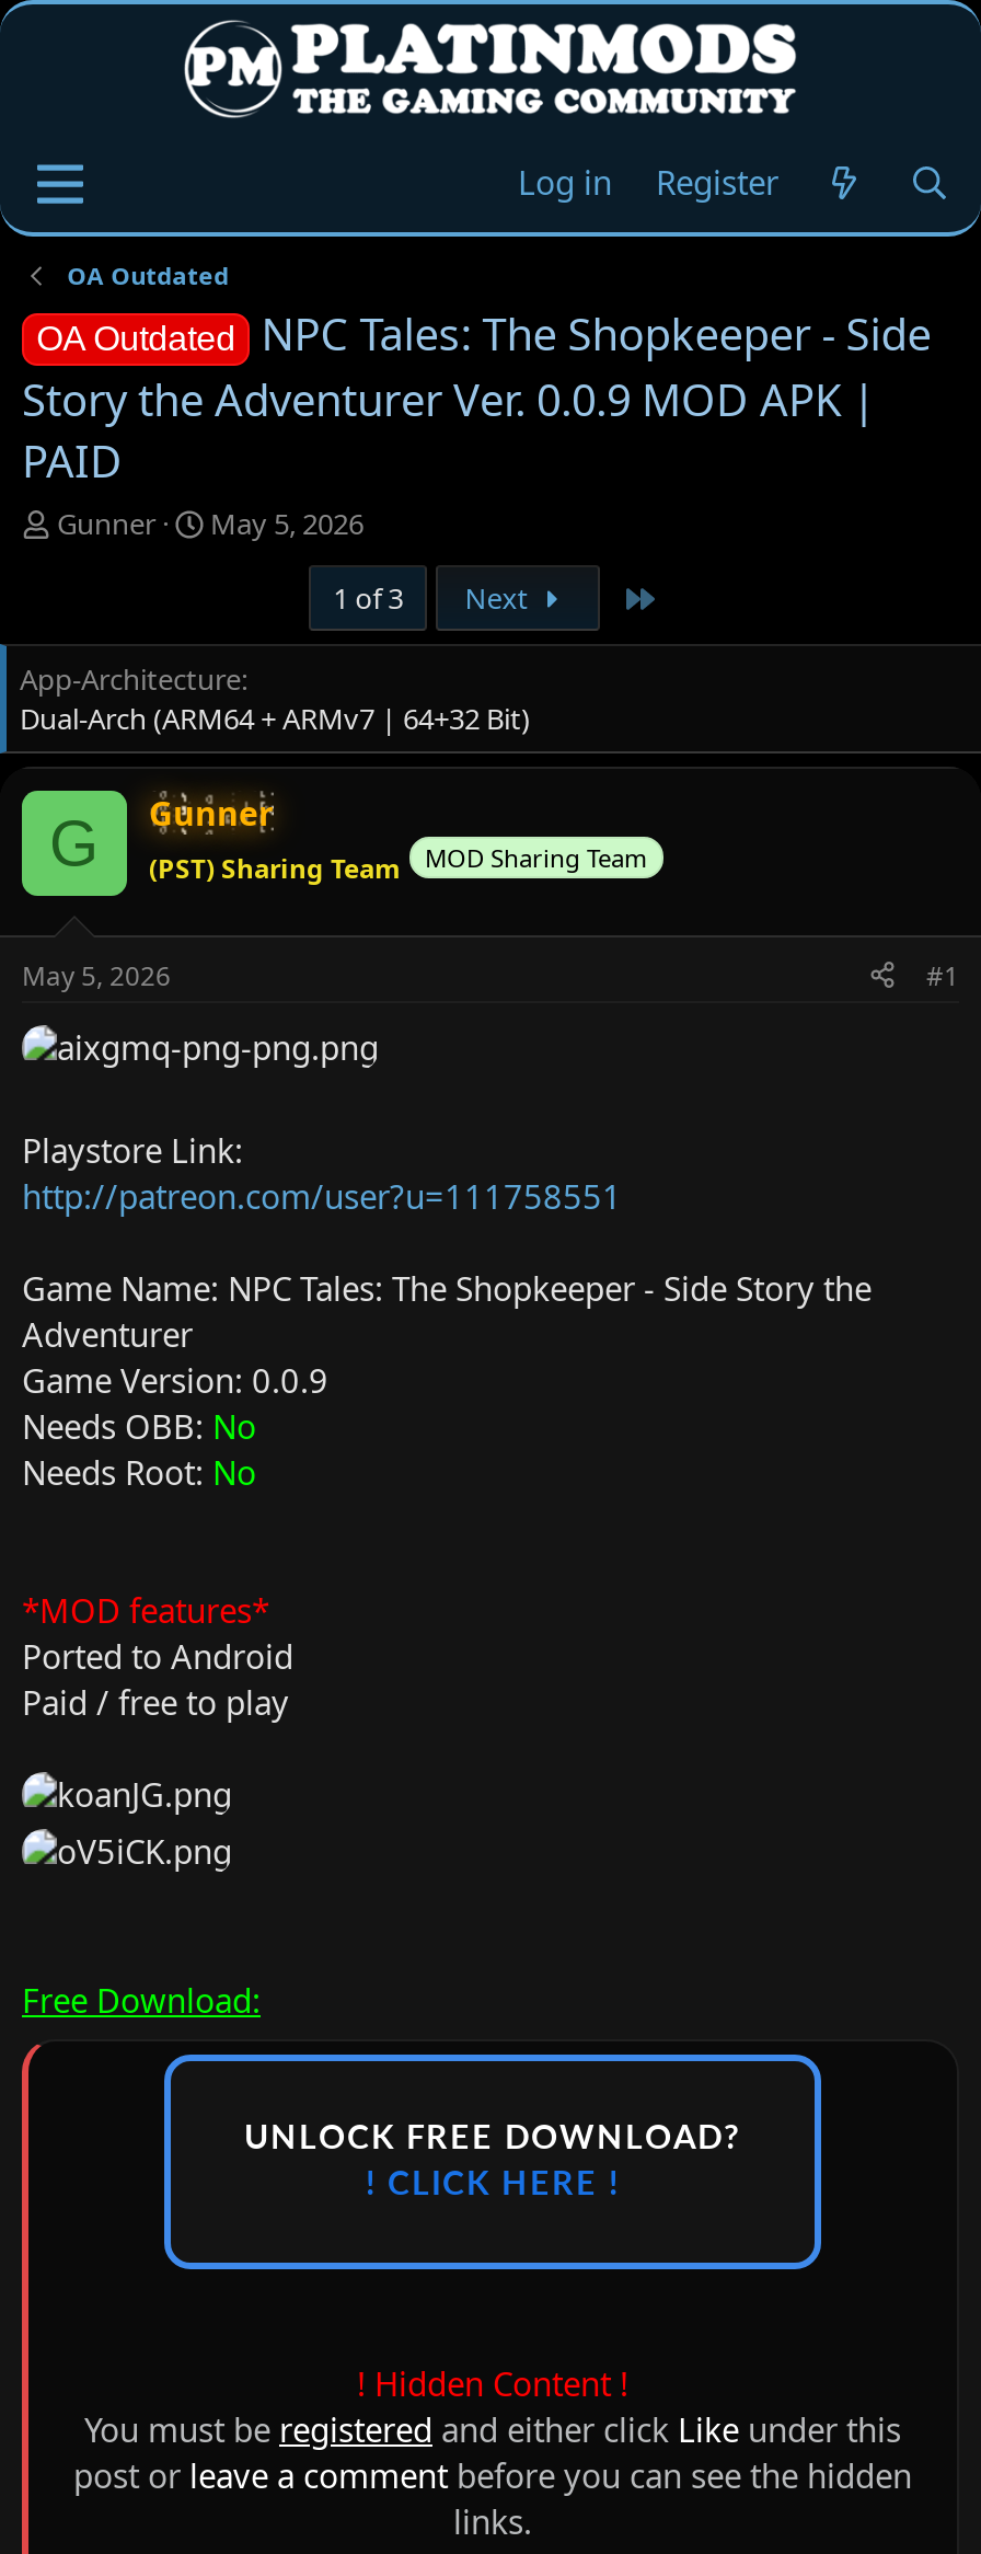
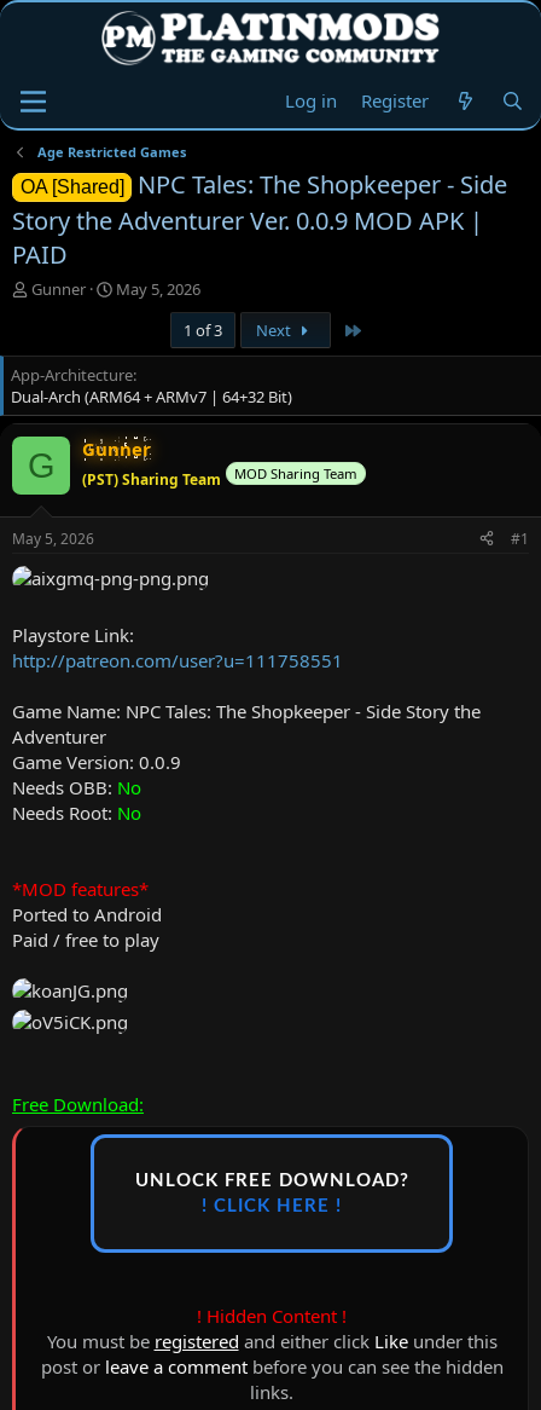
[67,258,229,291] OA Outdated -> [37,143,186,161] Age Restricted Games
[36,320,236,357] OA Outdated -> [20,177,124,197] OA [Shared]

